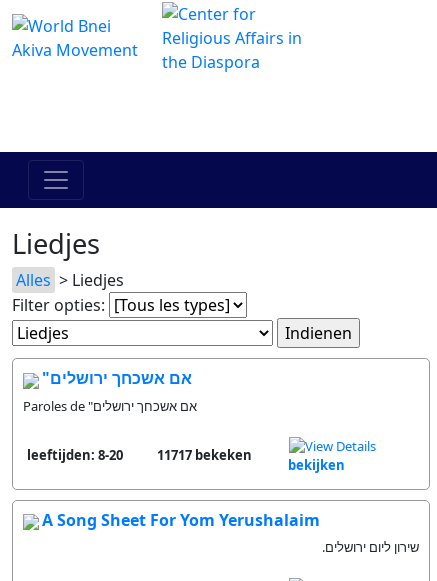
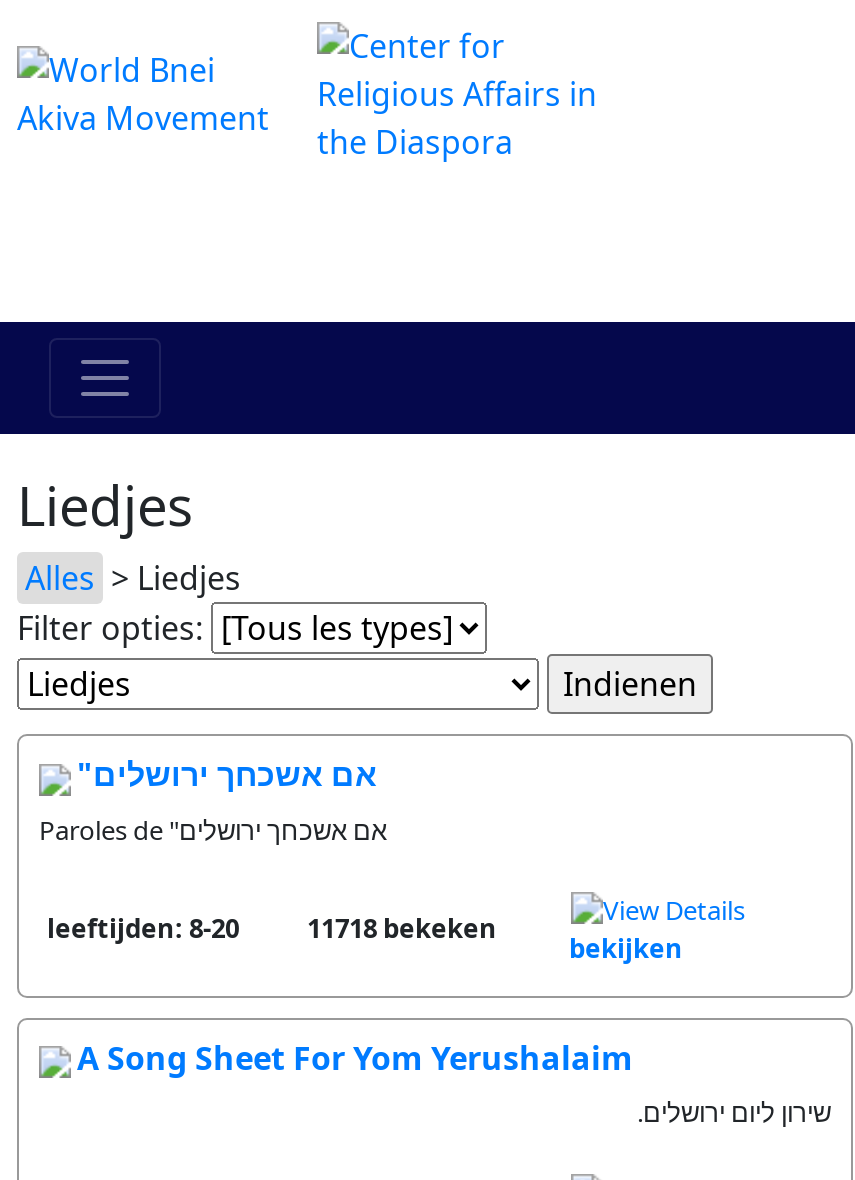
[27,446,252,464] leeftijden: 8-20 11717 bekeken -> [47,909,497,945] leeftijden: 8-20 11718 bekeken

